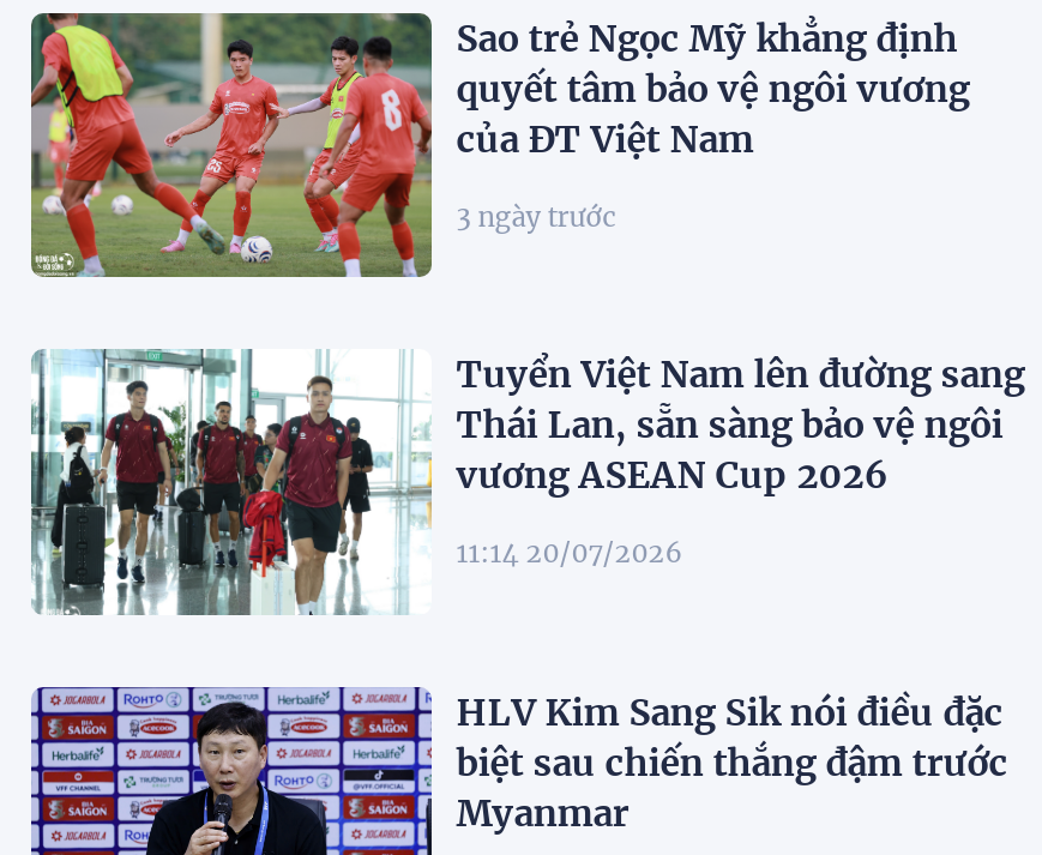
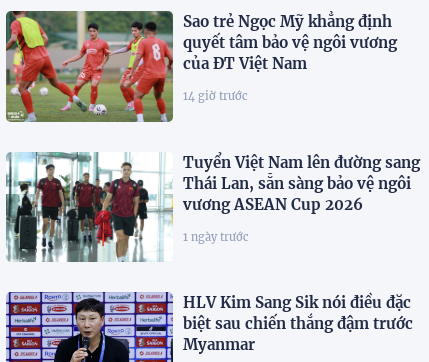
[456,201,617,235] 3 ngày trước -> [183,89,248,103] 14 giờ trước
[456,538,682,571] 11:14 20/07/2026 -> [183,230,249,244] 1 ngày trước

